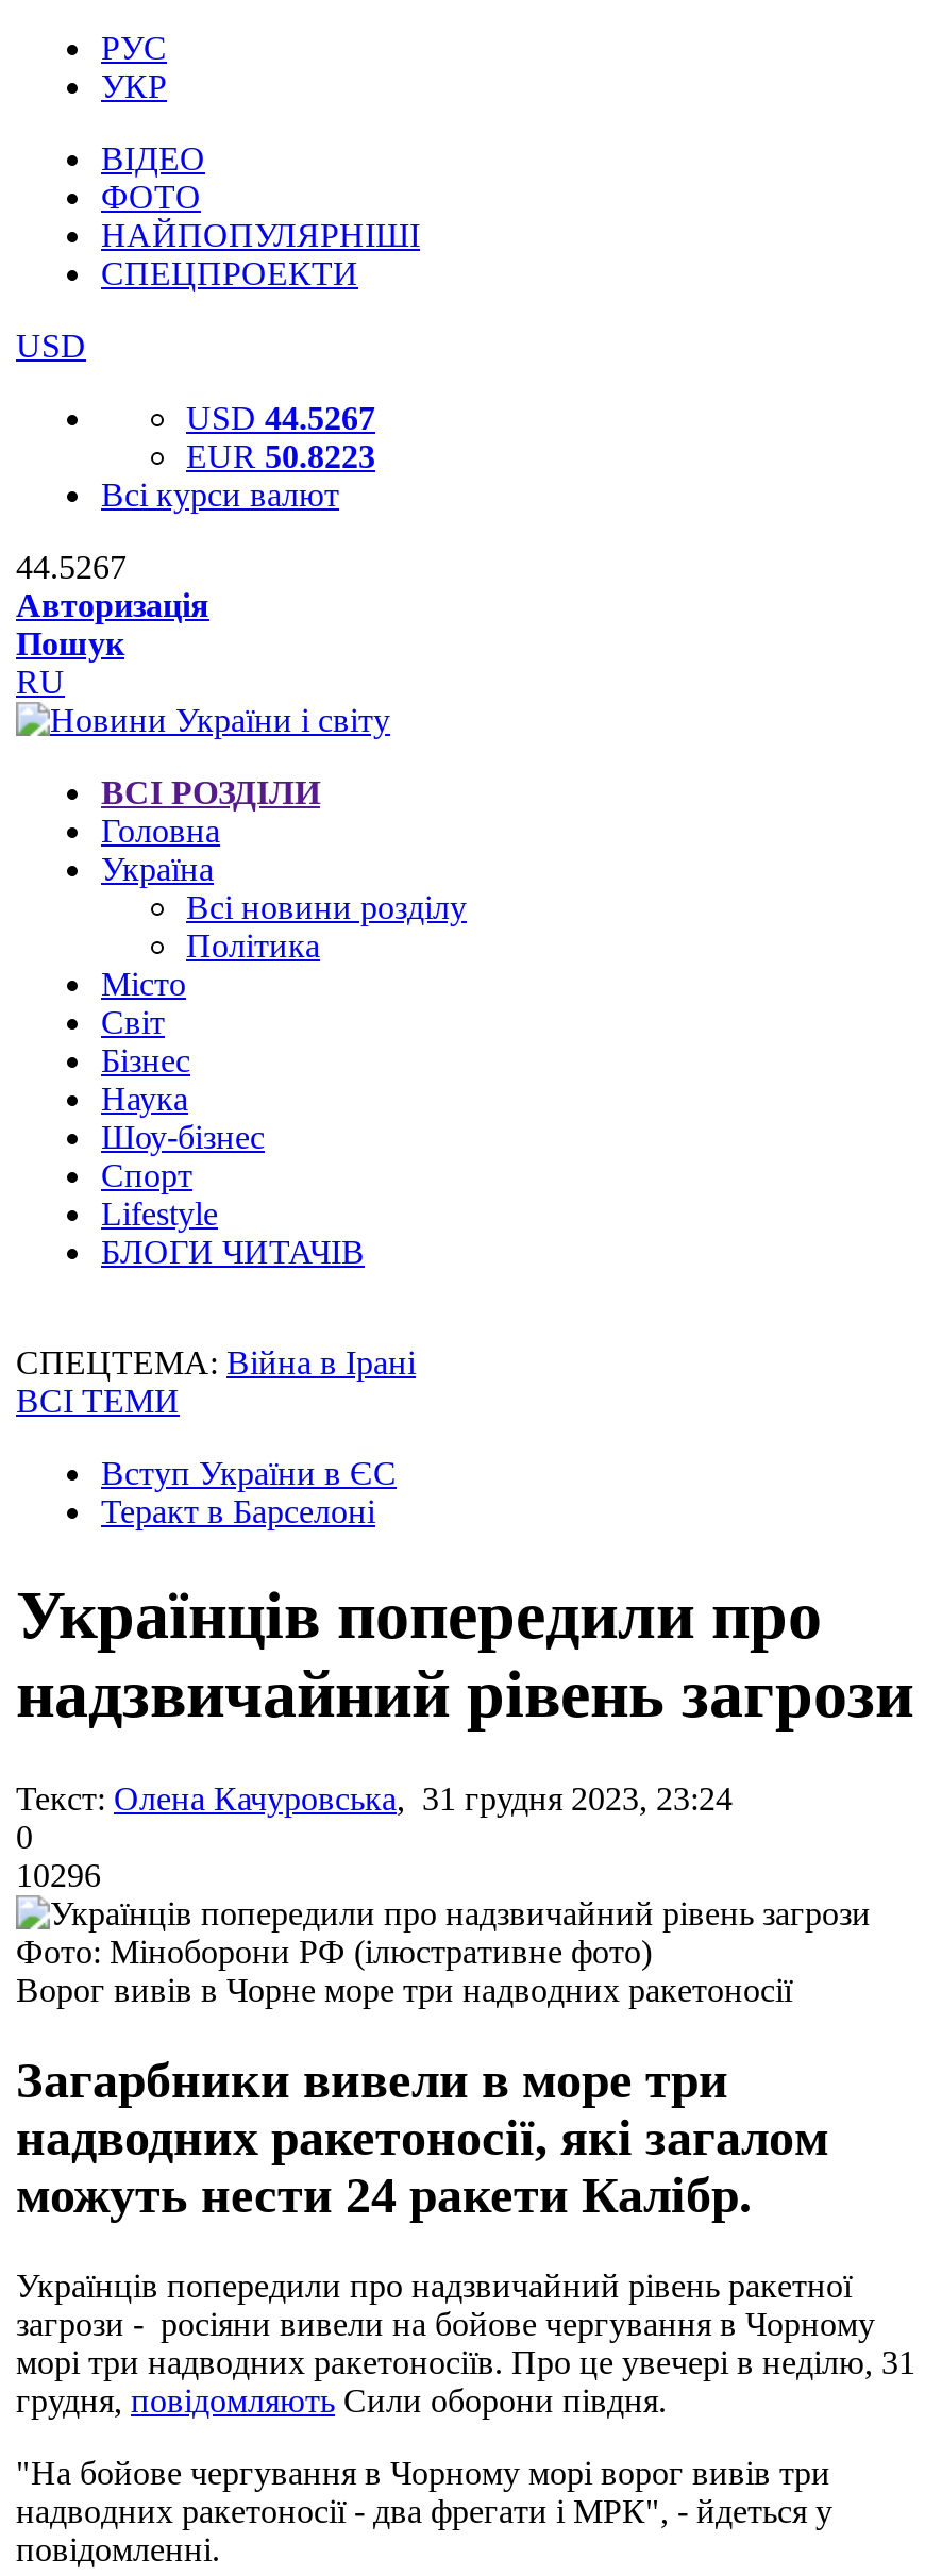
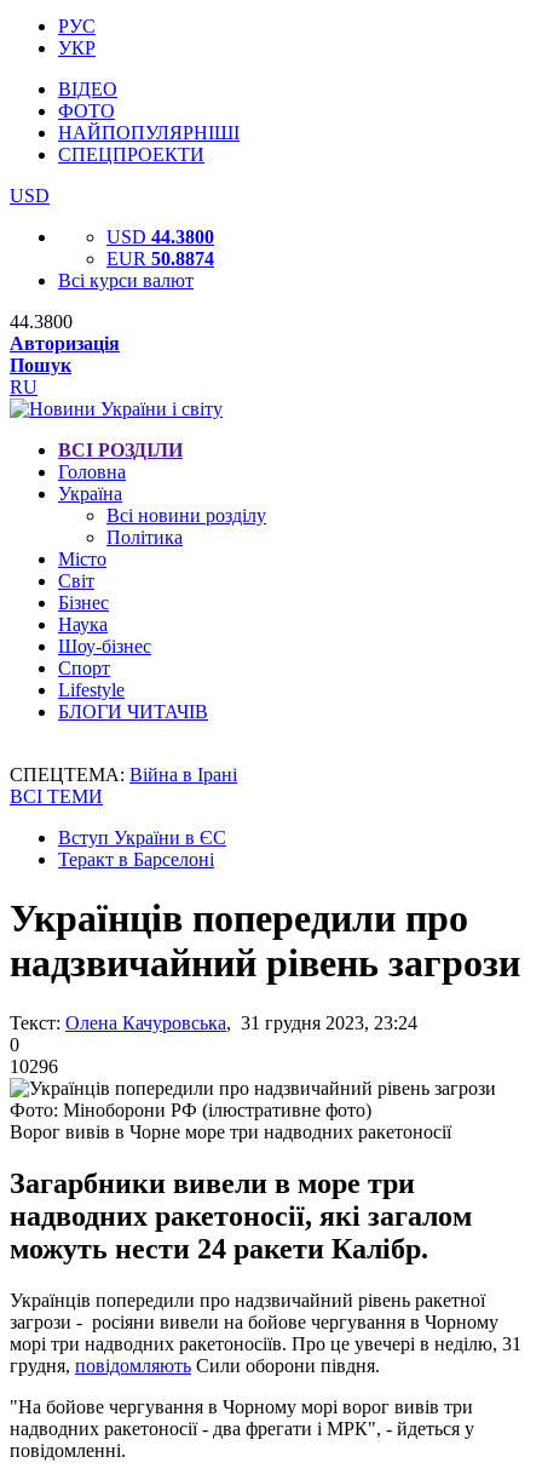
[186,400,375,436] USD 44.5267 -> [106,226,214,247] USD 44.3800
[186,438,375,474] EUR 50.8223 -> [106,248,214,269] EUR 50.8874
[16,549,127,585] 44.5267 -> [10,311,73,332] 44.3800

